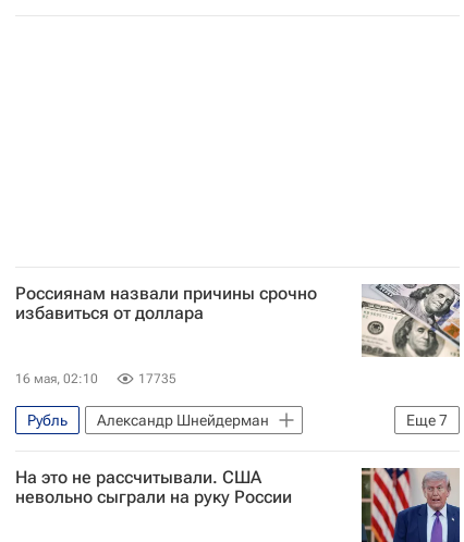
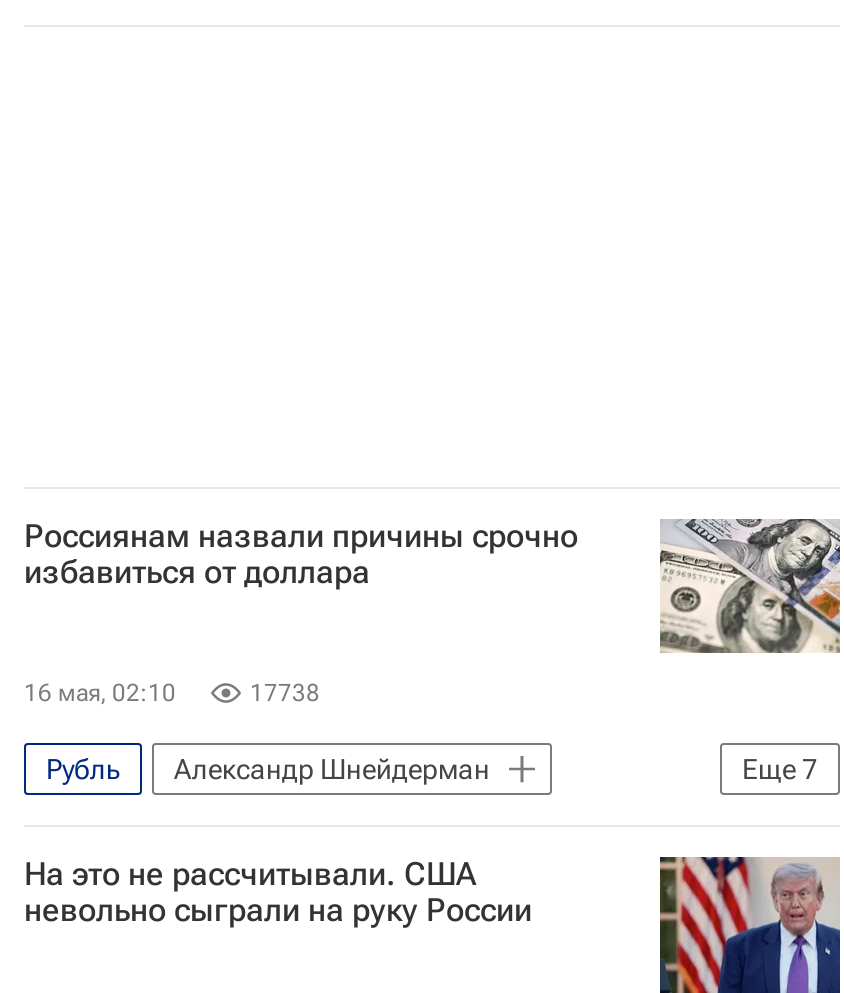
[138,371,176,386] 17735 -> [250,679,320,707] 17738

